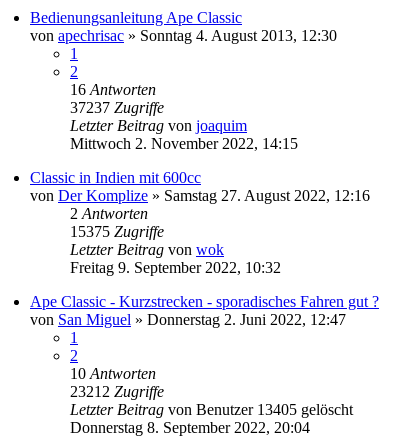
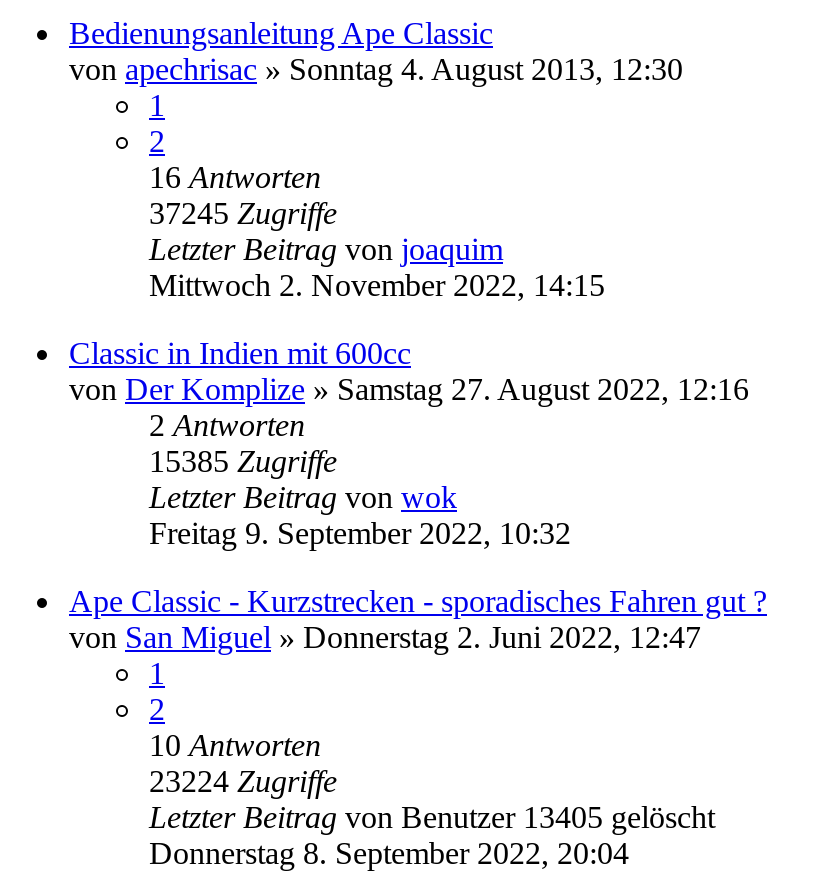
[70,99,164,116] 37237 Zugriffe -> [149,196,337,230] 37245 Zugriffe
[70,223,164,240] 15375 Zugriffe -> [149,444,337,478] 15385 Zugriffe
[70,383,164,400] 23212 Zugriffe -> [149,764,337,798] 23224 Zugriffe

